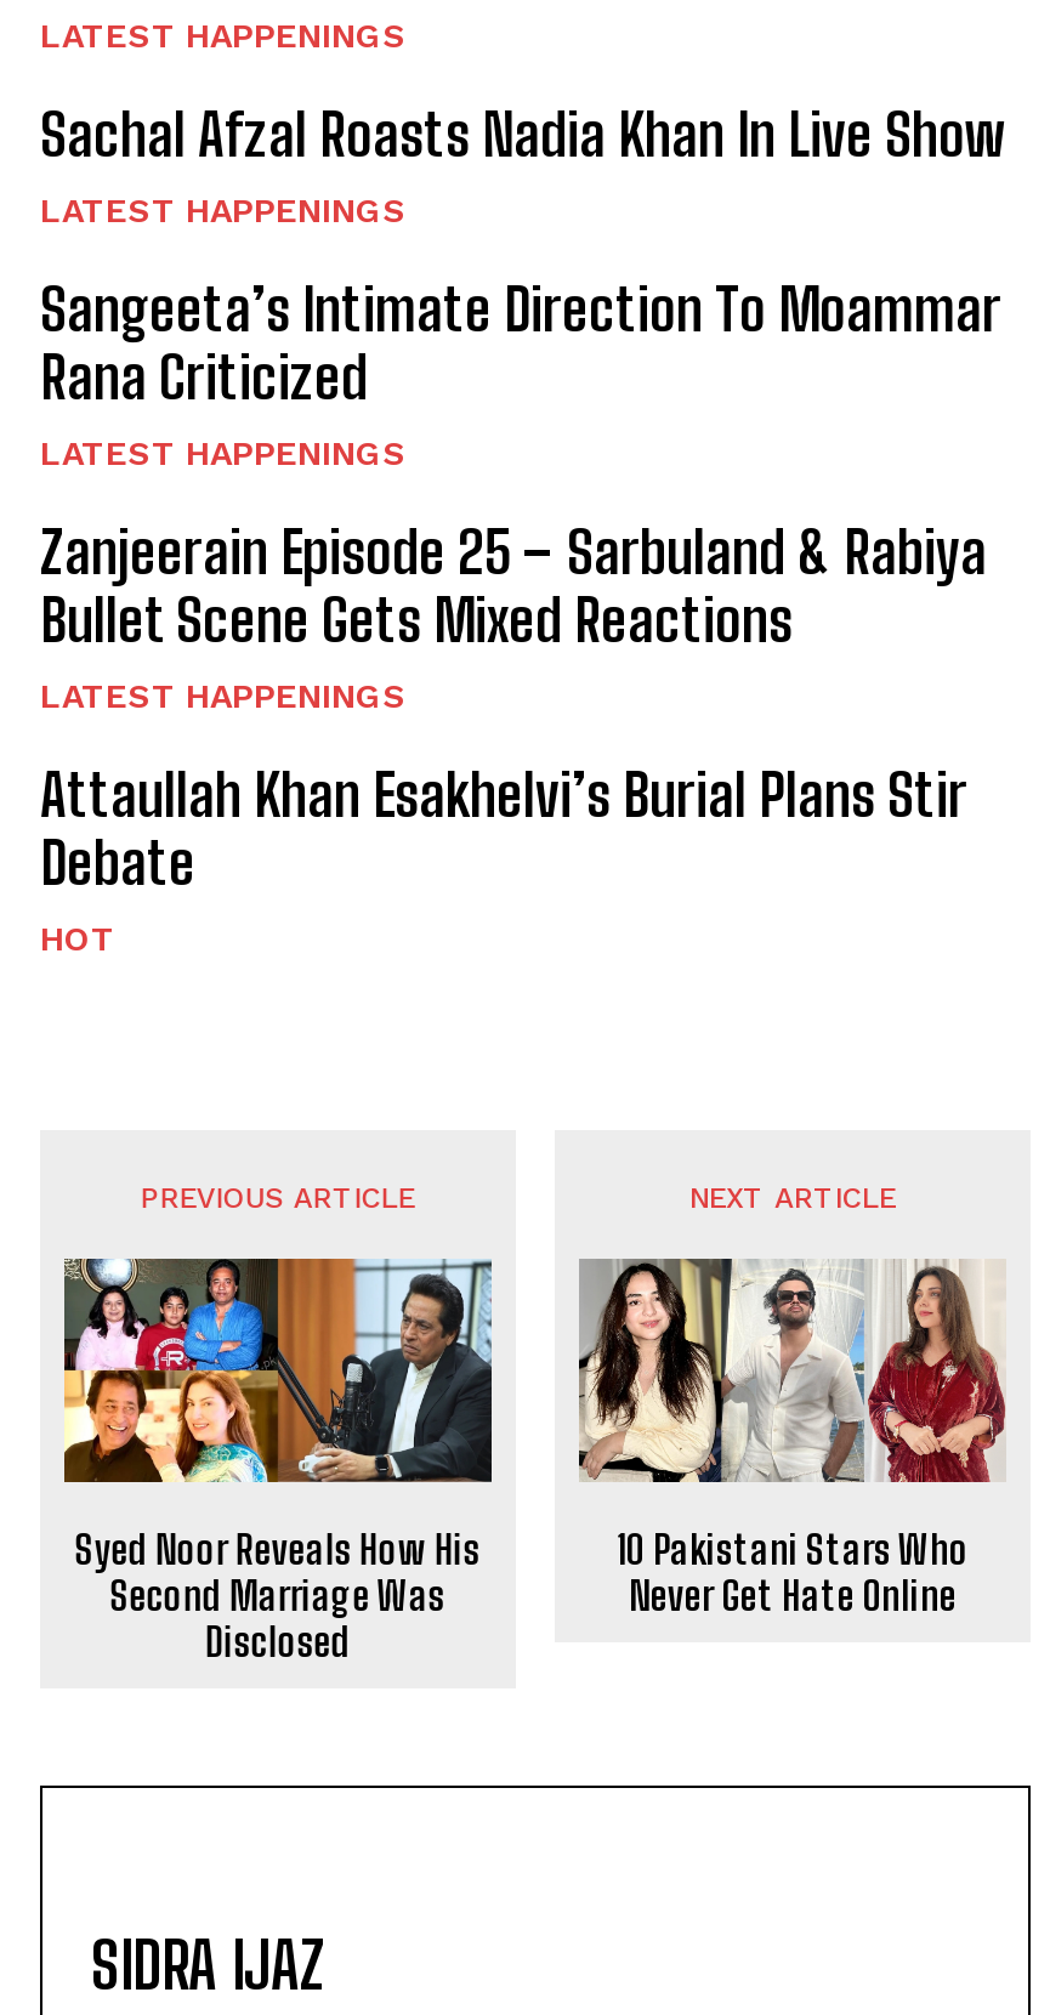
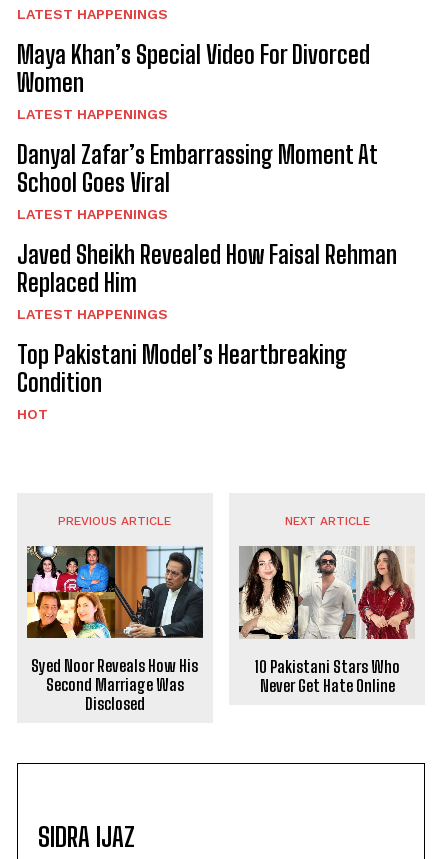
[40,98,1004,168] Sachal Afzal Roasts Nadia Khan In Live Show -> [17,40,370,97] Maya Khan’s Special Video For Divorced | Women
[40,273,1001,411] Sangeeta’s Intimate Direction To Moammar | Rana Criticized -> [17,140,378,197] Danyal Zafar’s Embarrassing Moment At | School Goes Viral
[40,516,987,654] Zanjeerain Episode 25 – Sarbuland & Rabiya | Bullet Scene Gets Mixed Reactions -> [17,240,397,297] Javed Sheikh Revealed How Faisal Rehman | Replaced Him
[40,758,967,897] Attaullah Khan Esakhelvi’s Burial Plans Stir | Debate -> [17,340,347,397] Top Pakistani Model’s Heartbreaking | Condition

